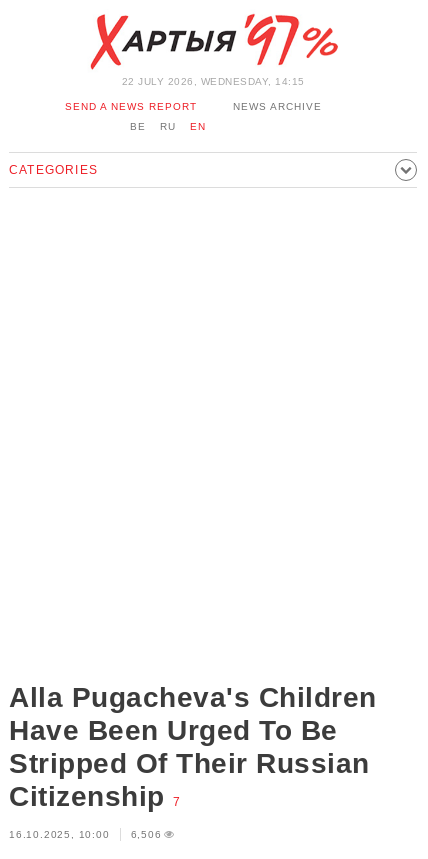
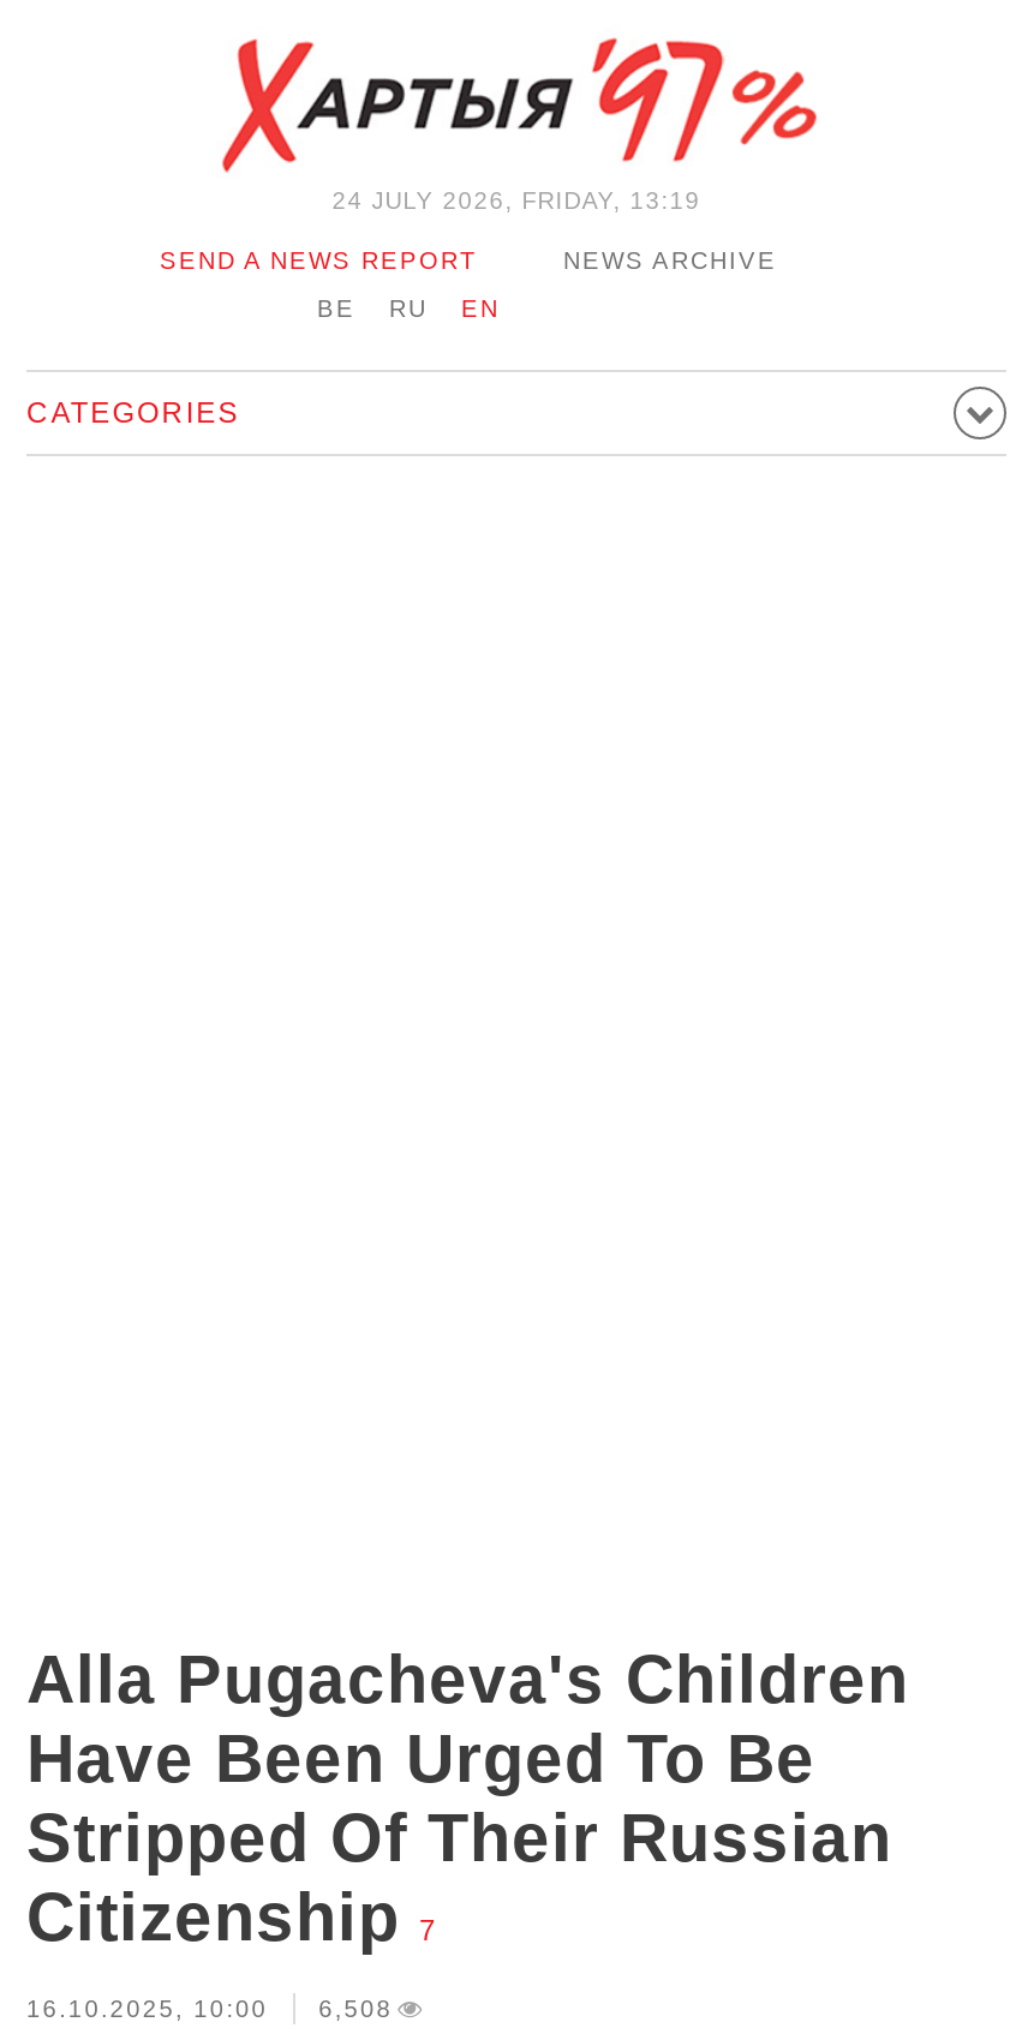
[121,76,304,87] 22 JULY 2026, WEDNESDAY, 14:15 -> [332,187,701,214] 24 JULY 2026, FRIDAY, 13:19
[9,829,162,840] 16.10.2025, 10:00 6,506 -> [26,1996,393,2022] 16.10.2025, 10:00 6,508

